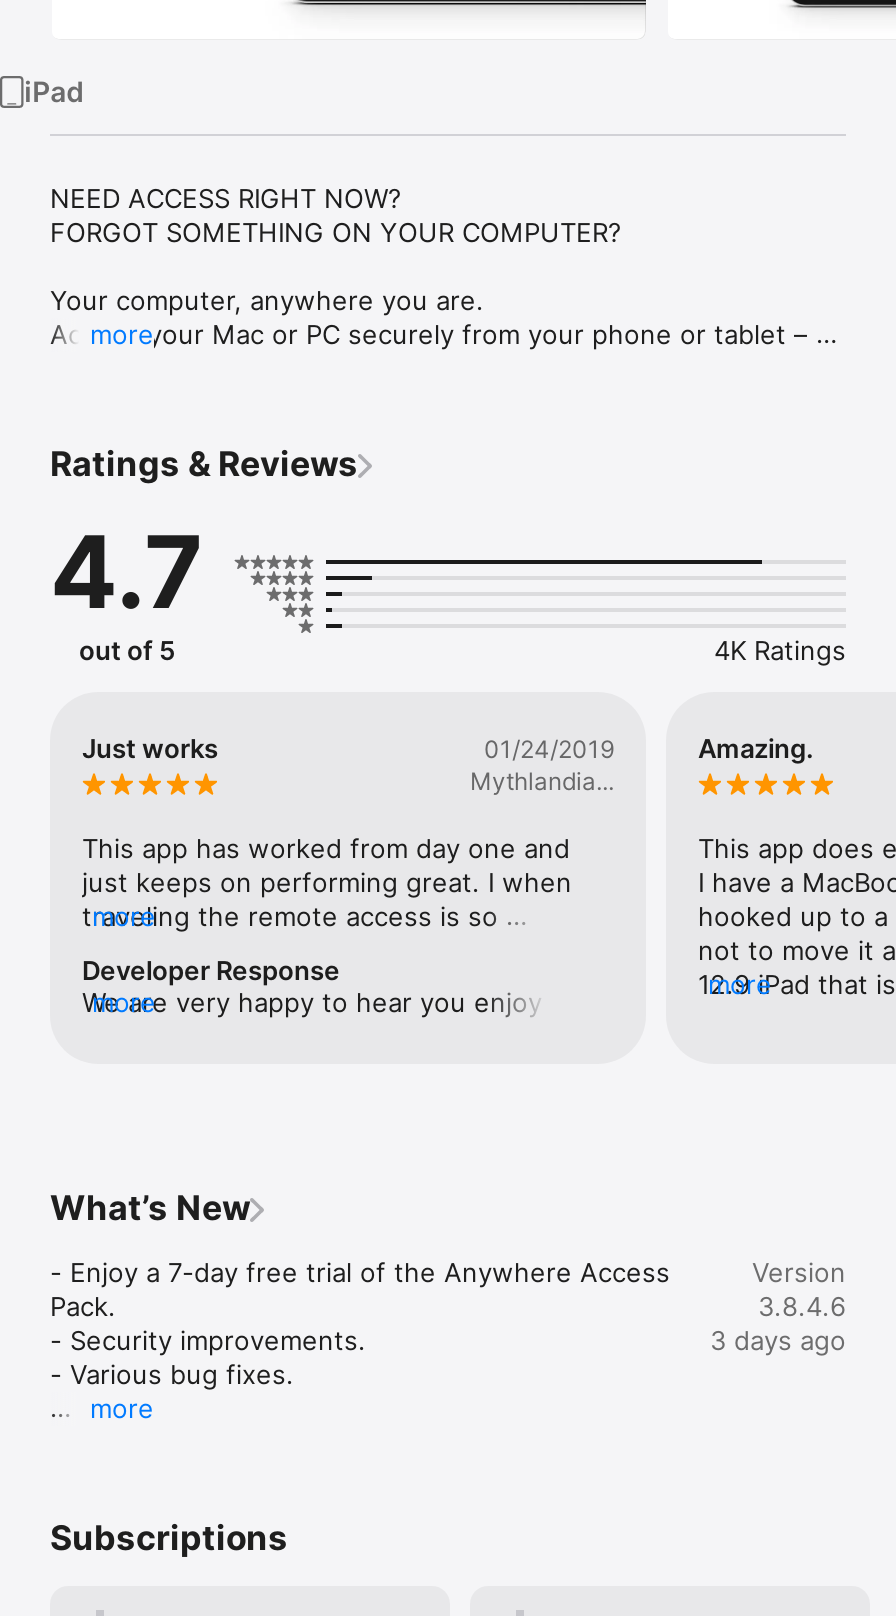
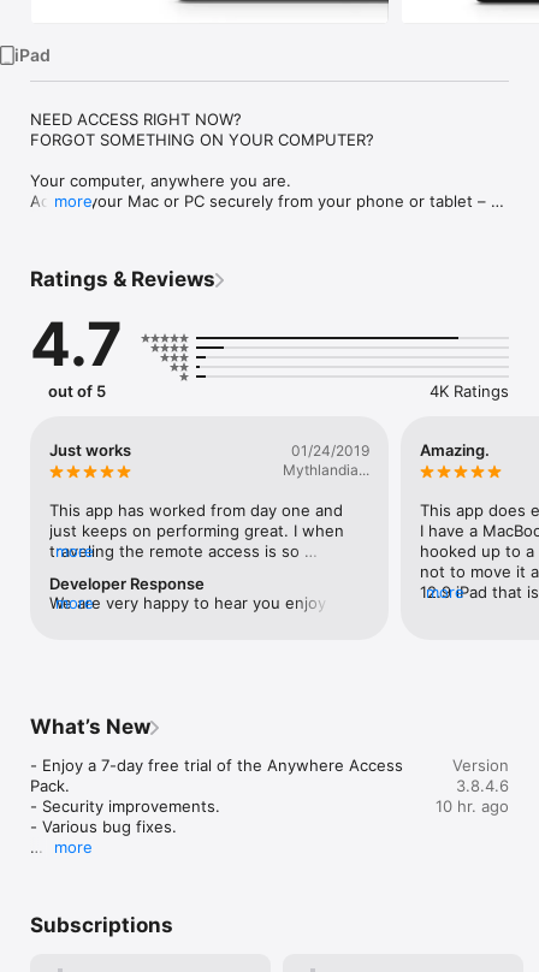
[710,1323,846,1355] 3 days ago -> [436,796,509,815] 10 hr. ago

